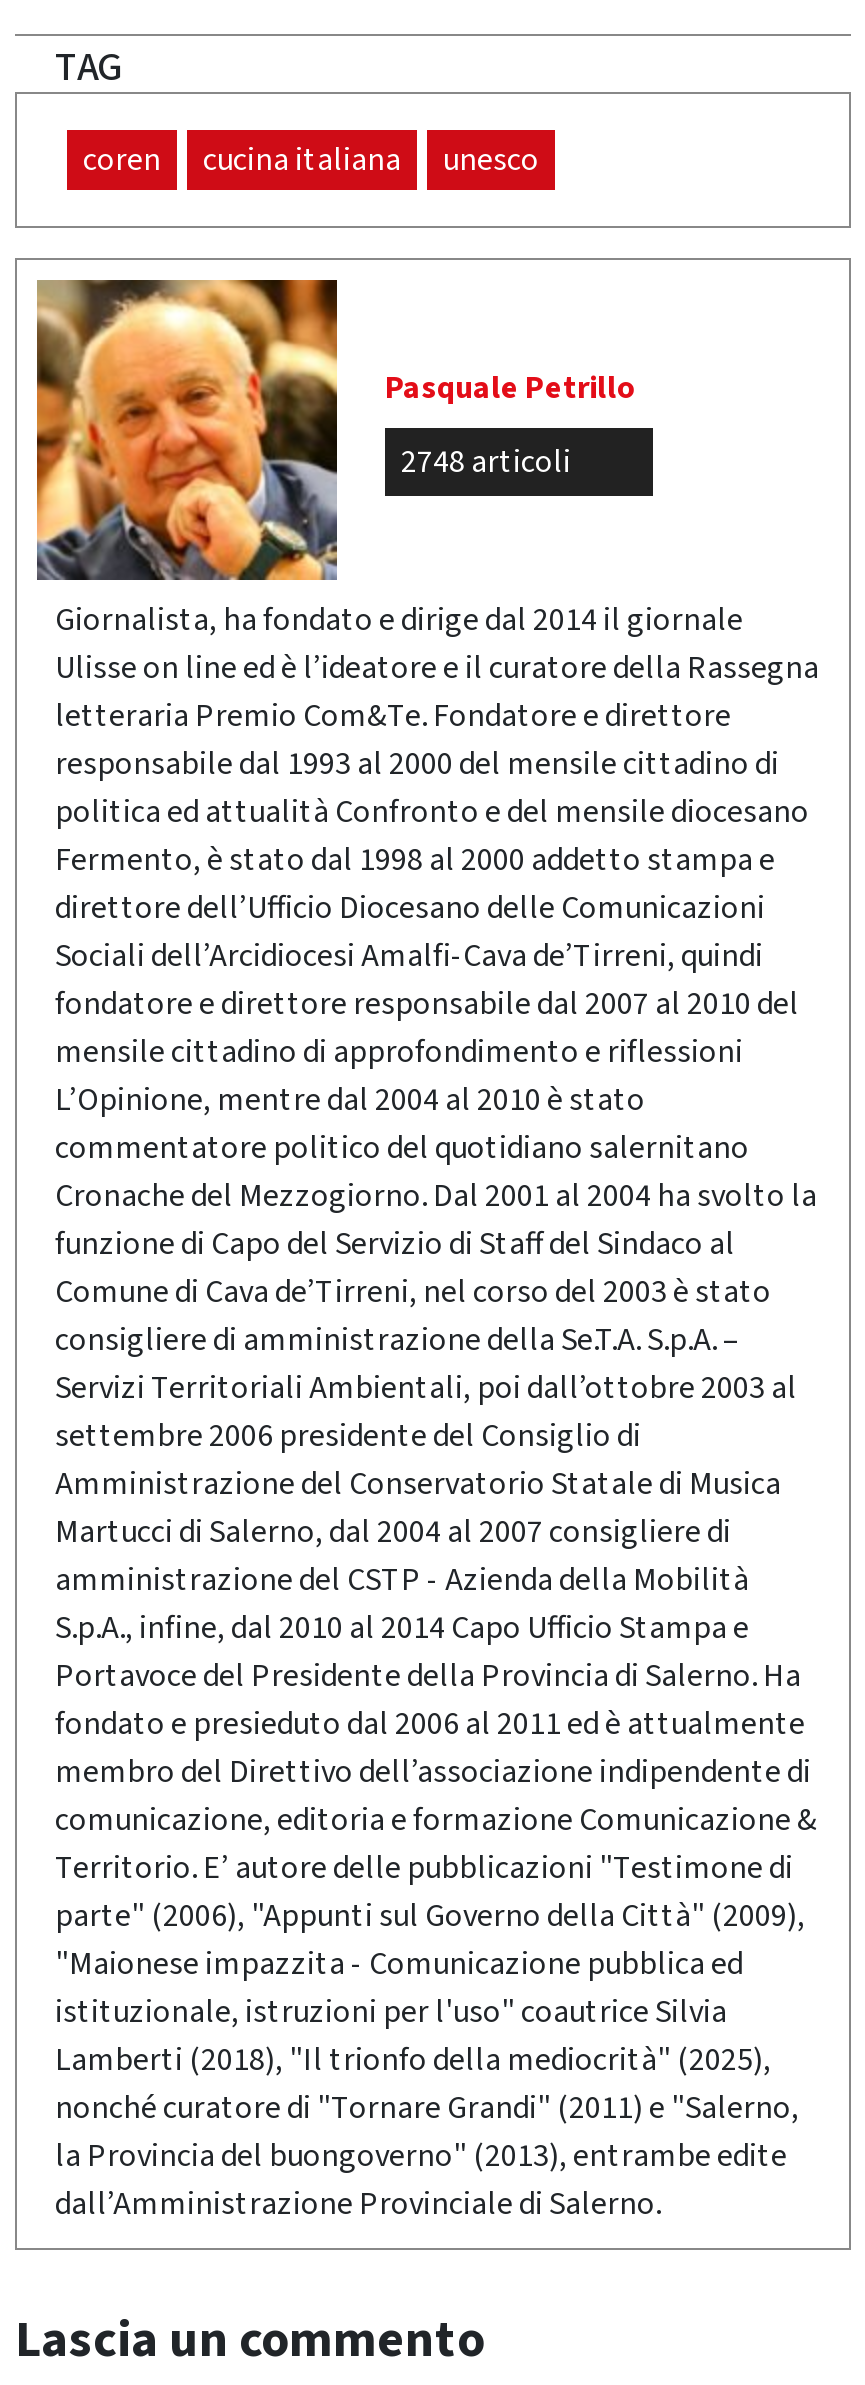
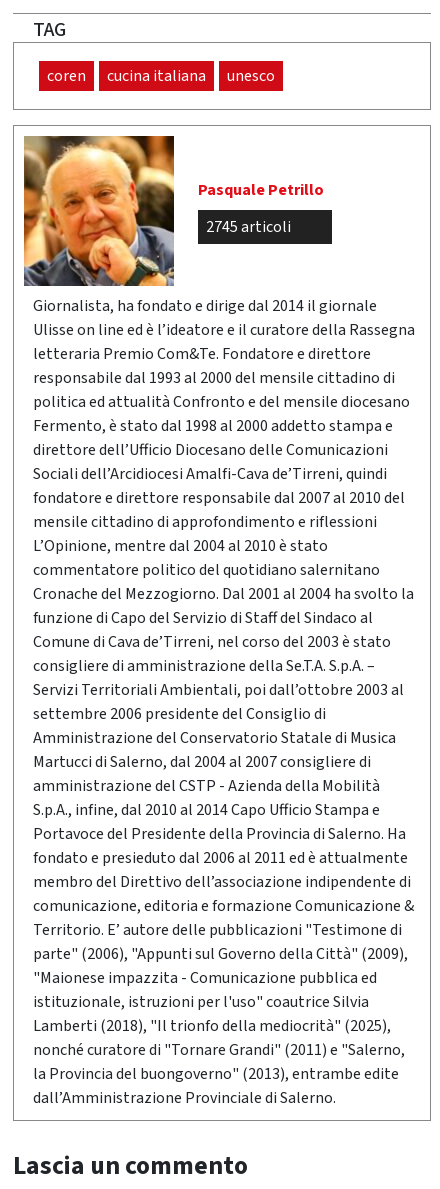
[401,441,571,485] 2748 articoli -> [206,216,291,238] 2745 articoli

